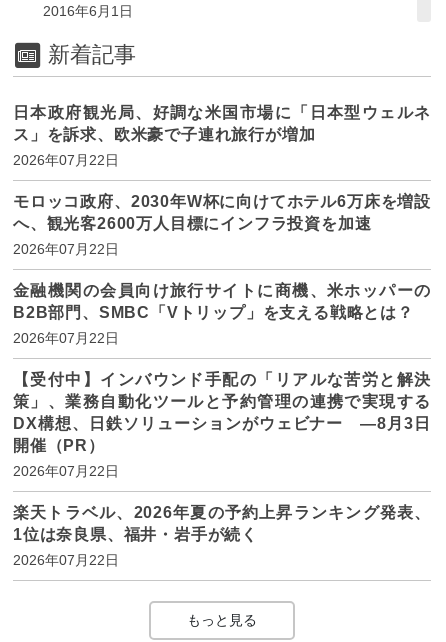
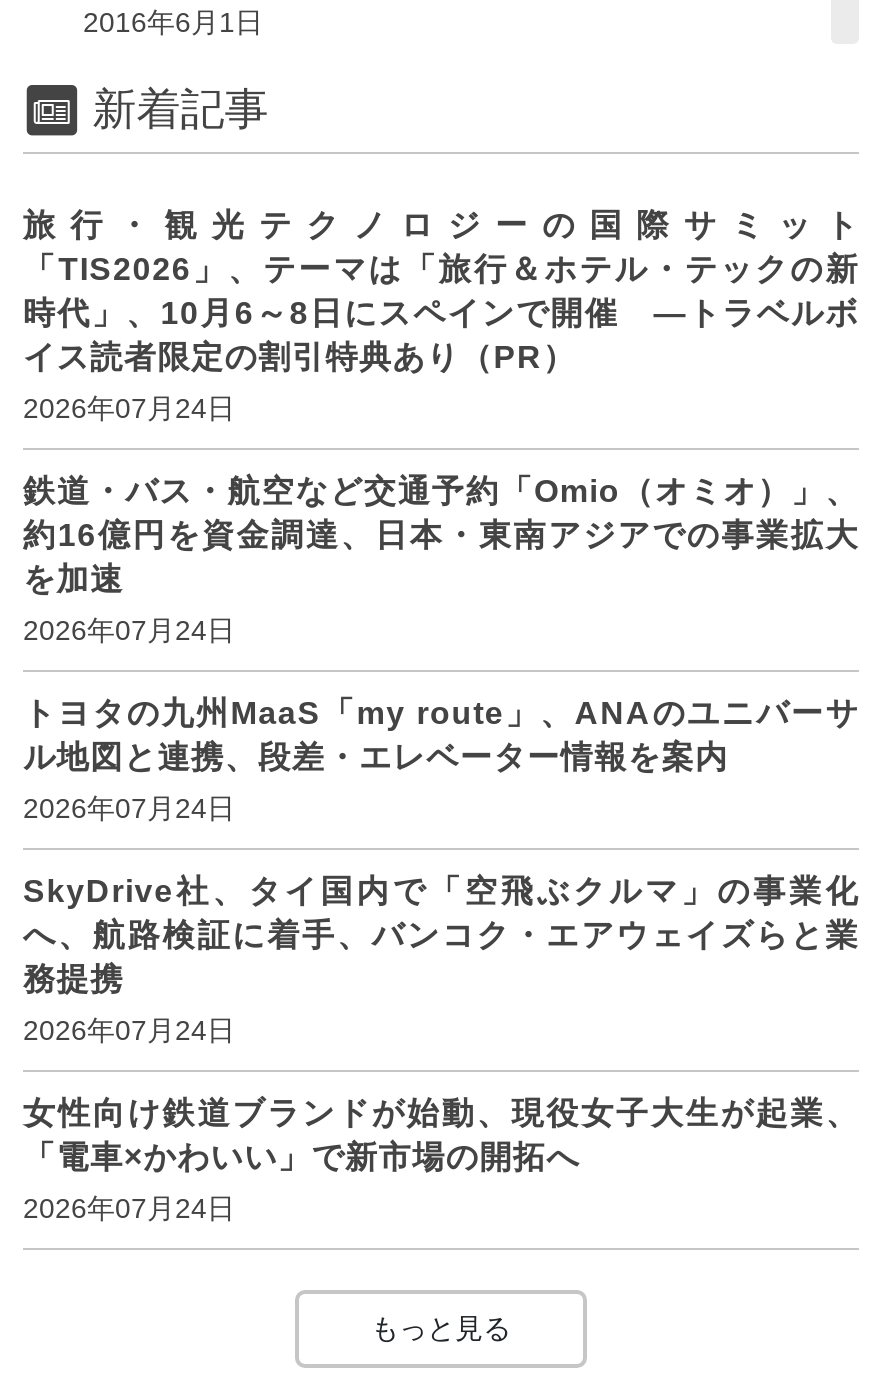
[13,104,431,143] 日本政府観光局、好調な米国市場に「日本型ウェルネ | ス」を訴求、欧米豪で子連れ旅行が増加 -> [23,208,859,374] 旅行・観光テクノロジーの国際サミット | 「TIS2026」、テーマは「旅行＆ホテル・テックの新 | 時代」、10月6～8日にスペインで開催 ―トラベルボ | イス読者限定の割引特典あり（PR）
[13,152,119,168] 2026年07月22日 -> [23,392,235,424] 2026年07月24日
[13,193,431,232] モロッコ政府、2030年W杯に向けてホテル6万床を増設 | へ、観光客2600万人目標にインフラ投資を加速 -> [23,474,859,596] 鉄道・バス・航空など交通予約「Omio（オミオ）」、 | 約16億円を資金調達、日本・東南アジアでの事業拡大 | を加速
[13,241,119,257] 2026年07月22日 -> [23,614,235,646] 2026年07月24日
[13,282,431,321] 金融機関の会員向け旅行サイトに商機、米ホッパーの | B2B部門、SMBC「Vトリップ」を支える戦略とは？ -> [23,696,859,774] トヨタの九州MaaS「my route」、ANAのユニバーサ | ル地図と連携、段差・エレベーター情報を案内
[13,330,119,346] 2026年07月22日 -> [23,792,235,824] 2026年07月24日
[13,371,431,454] 【受付中】インバウンド手配の「リアルな苦労と解決 | 策」、業務自動化ツールと予約管理の連携で実現する | DX構想、日鉄ソリューションがウェビナー ―8月3日 | 開催（PR） -> [23,874,859,996] SkyDrive社、タイ国内で「空飛ぶクルマ」の事業化 | へ、航路検証に着手、バンコク・エアウェイズらと業 | 務提携
[13,463,119,479] 2026年07月22日 -> [23,1014,235,1046] 2026年07月24日
[13,504,431,543] 楽天トラベル、2026年夏の予約上昇ランキング発表、 | 1位は奈良県、福井・岩手が続く -> [23,1096,859,1174] 女性向け鉄道ブランドが始動、現役女子大生が起業、 | 「電車×かわいい」で新市場の開拓へ
[13,552,119,568] 2026年07月22日 -> [23,1192,235,1224] 2026年07月24日

